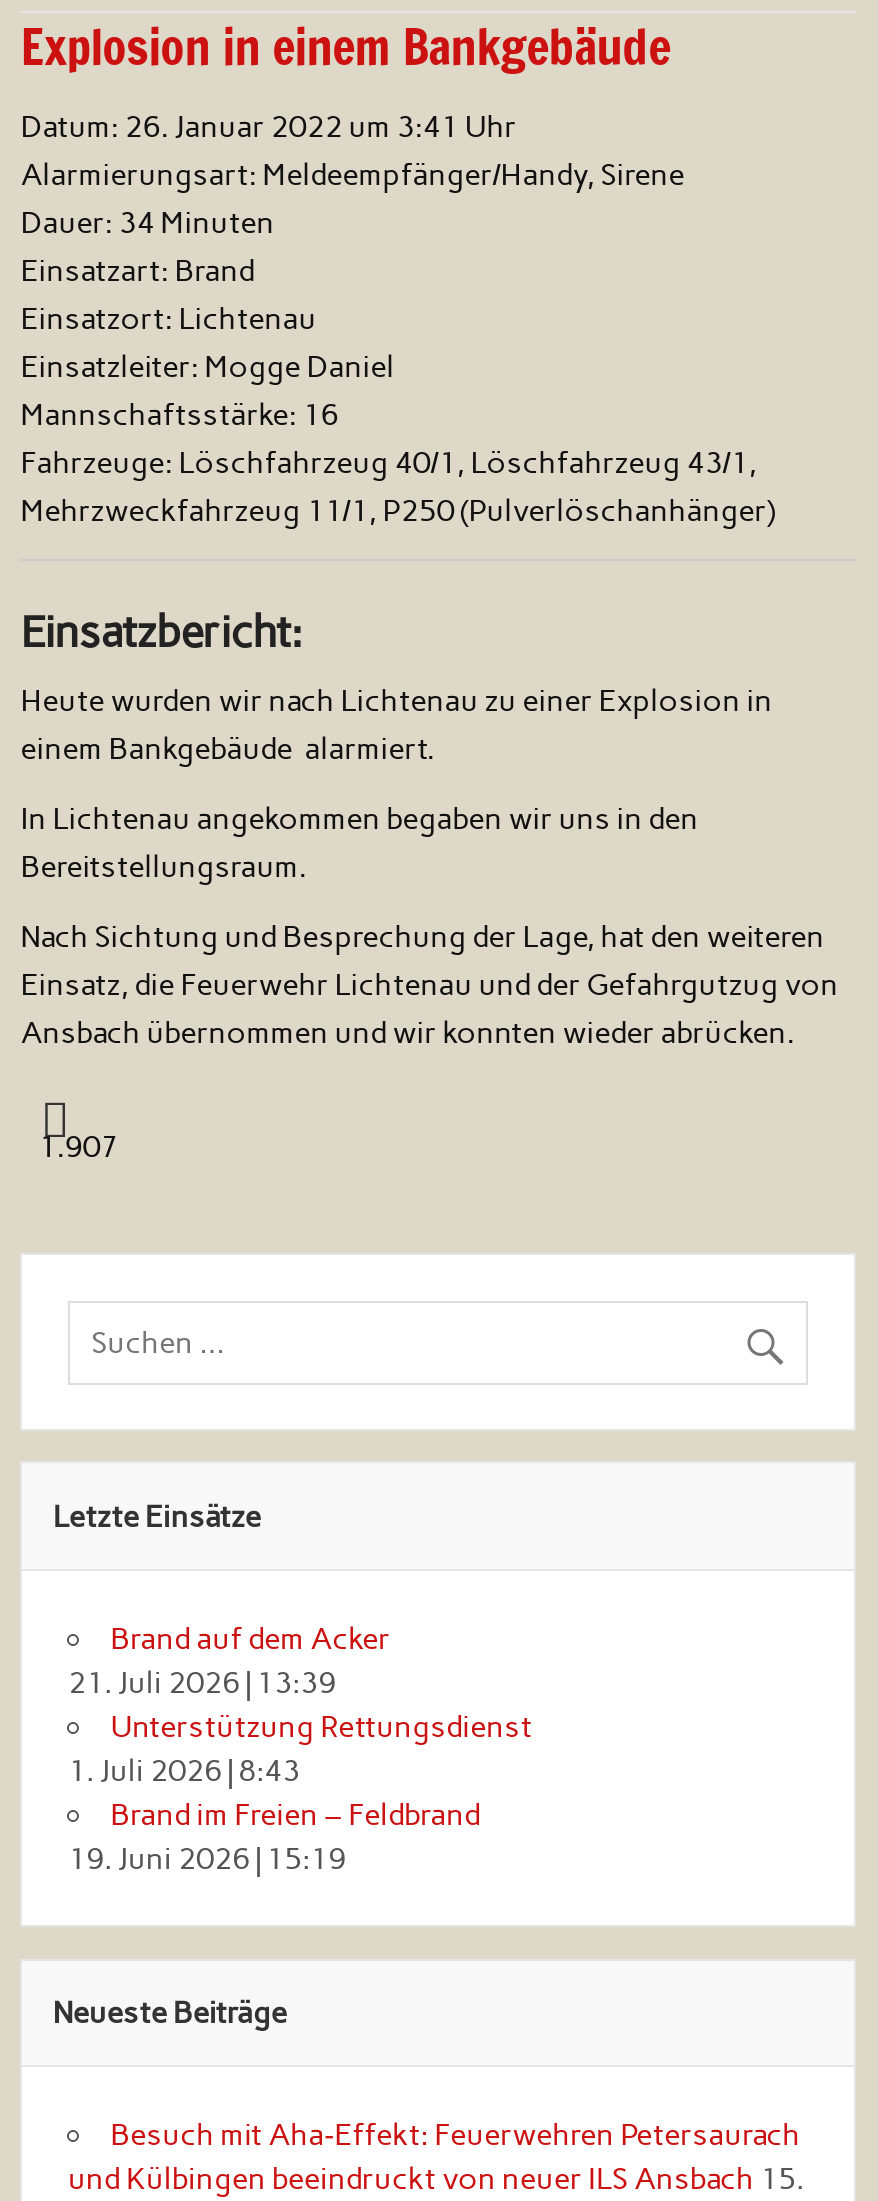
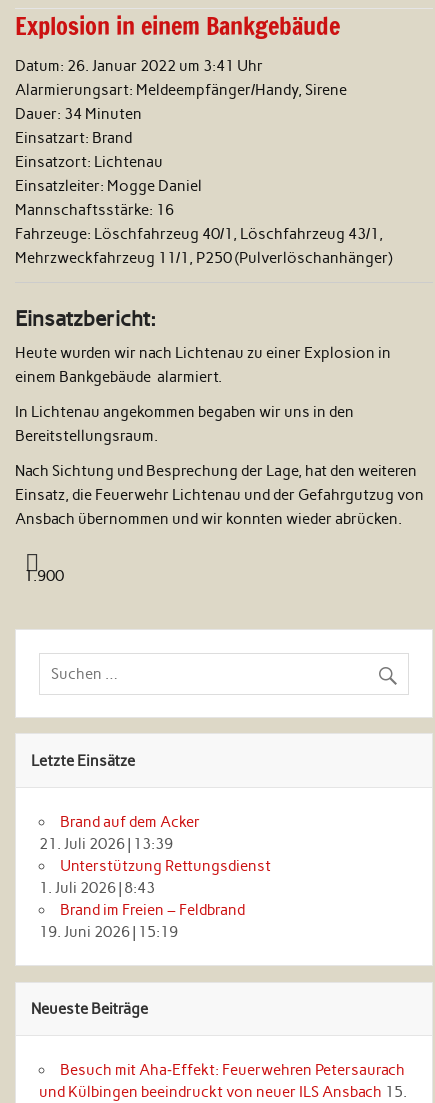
[39,1129,119,1165] 1.907 -> [24,567,64,585] 1.900

